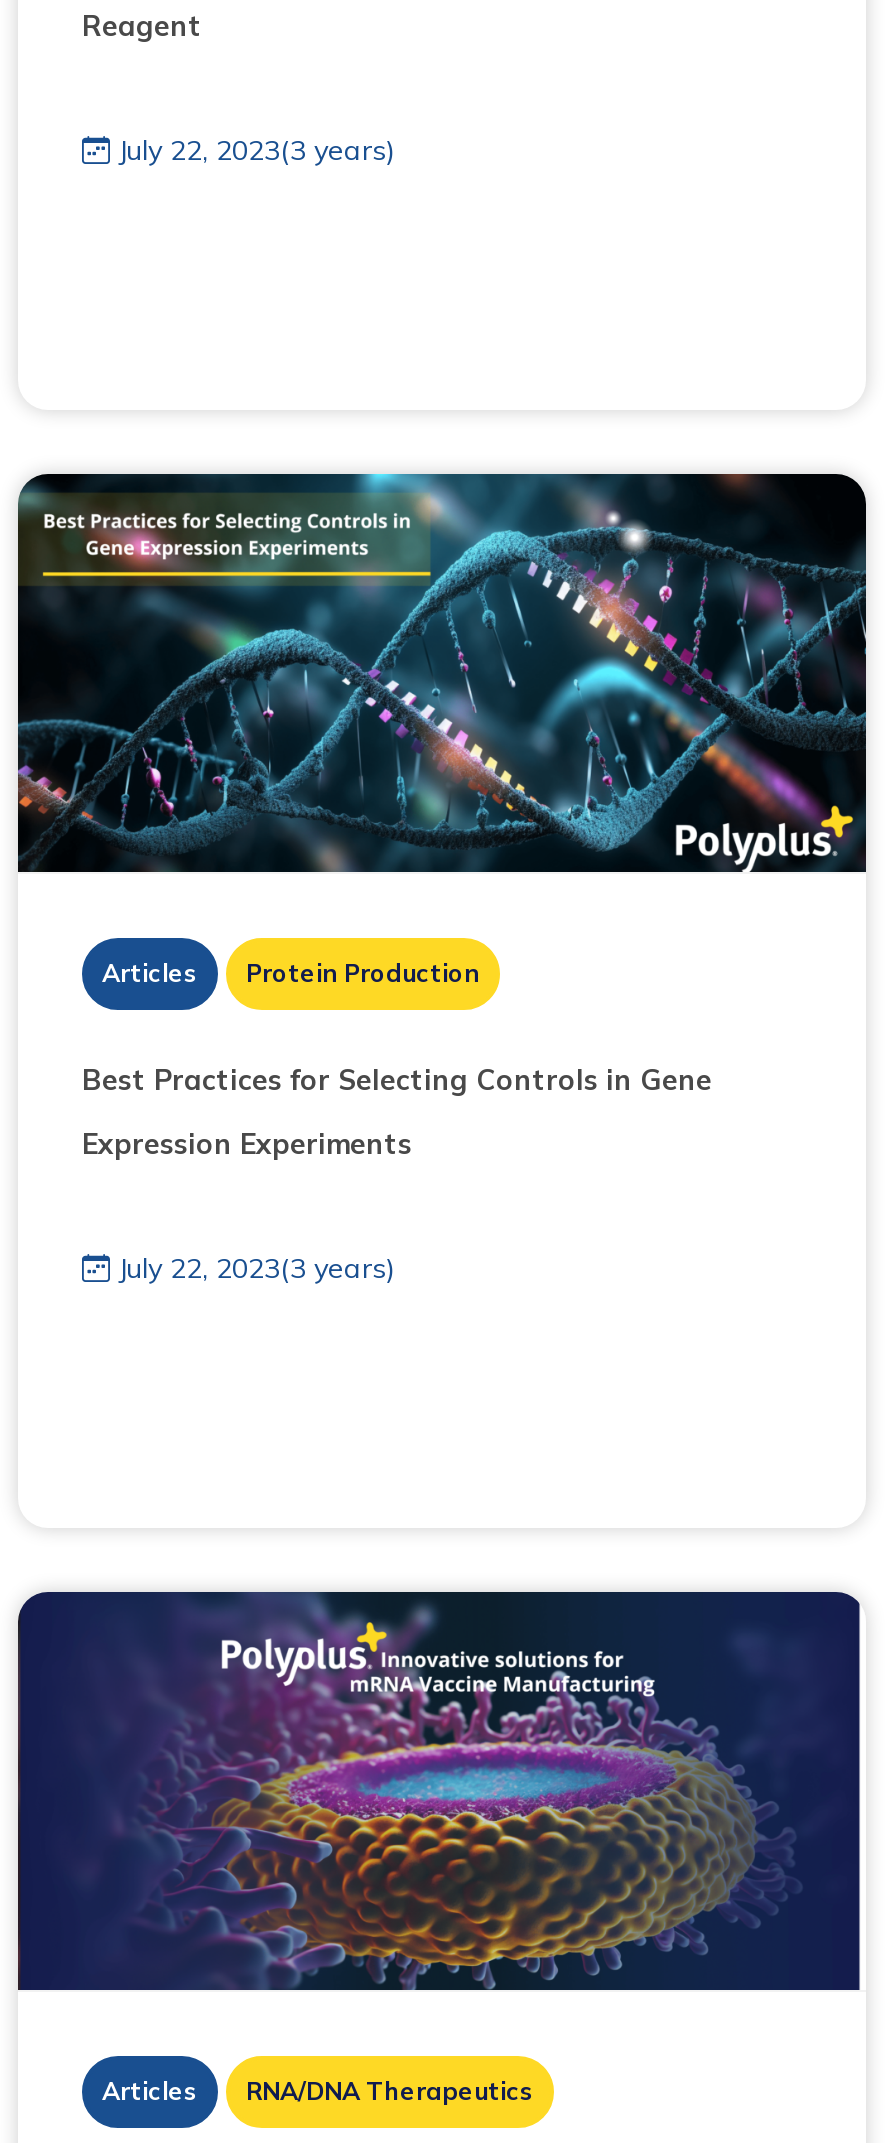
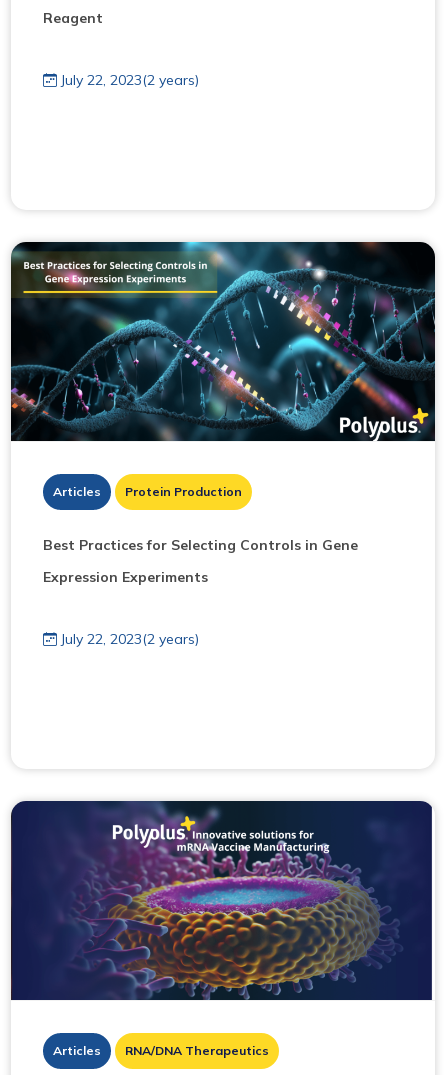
[110,133,394,169] July 22, 2023(3 years) -> [57,71,199,89] July 22, 2023(2 years)
[110,1251,394,1287] July 22, 2023(3 years) -> [57,630,199,648] July 22, 2023(2 years)

